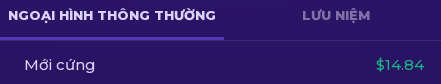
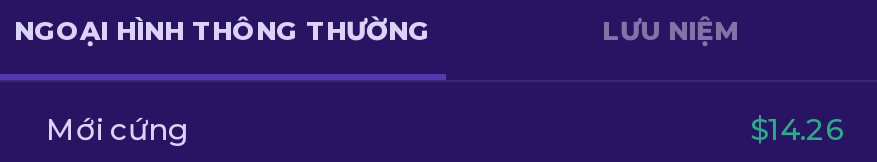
[376,55,424,74] $14.84 -> [750,110,846,148] $14.26

